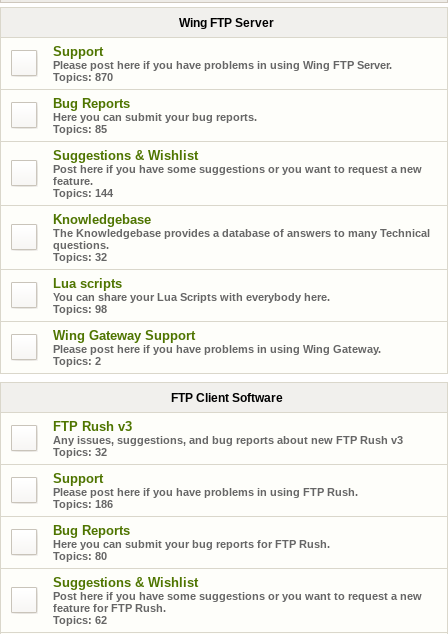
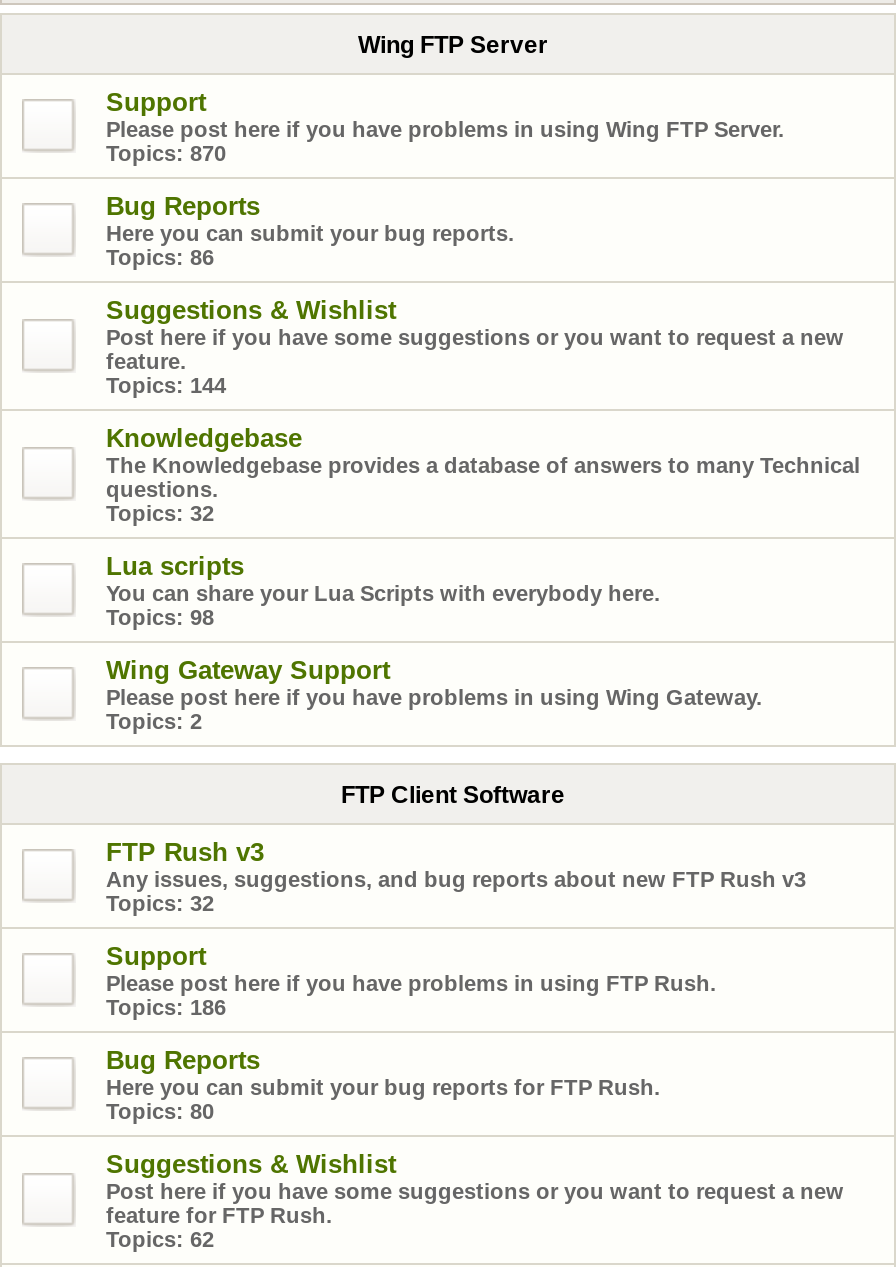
[53,123,107,135] Topics: 85 -> [106,245,214,269] Topics: 86

